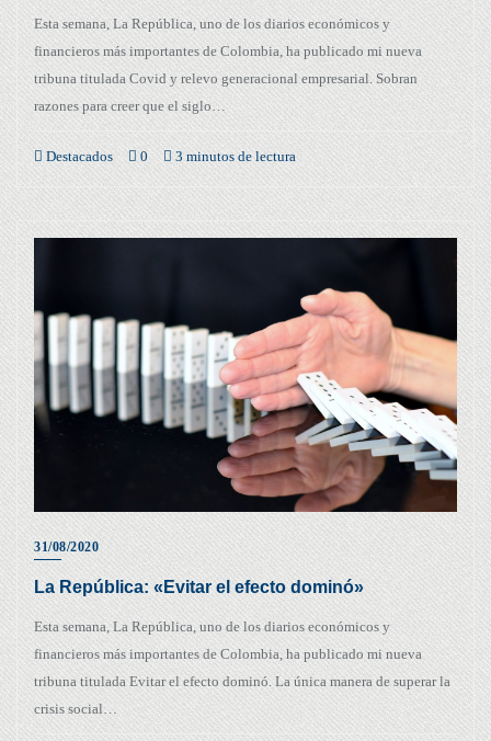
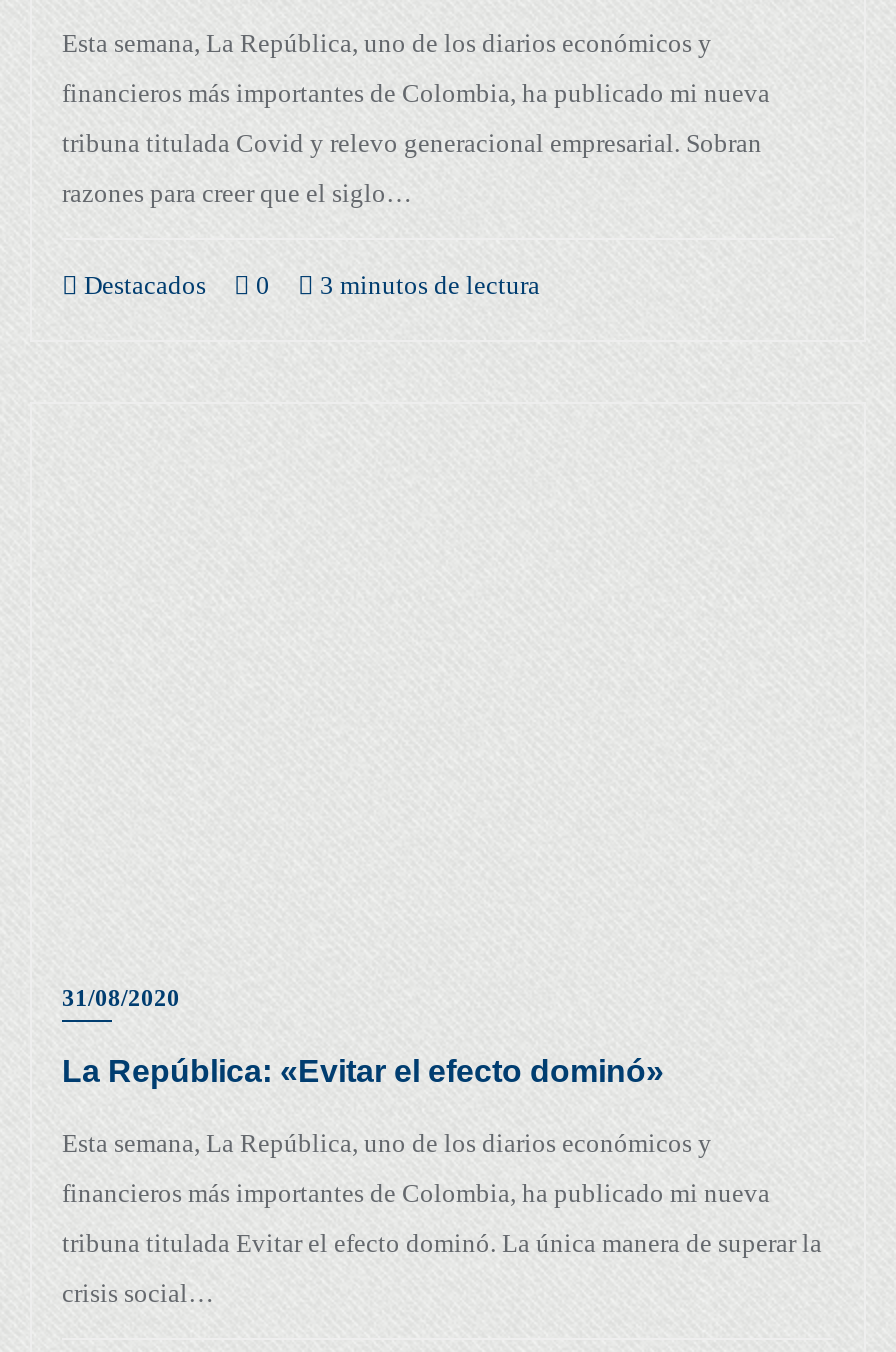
[33,237,458,513] [image] -> none

